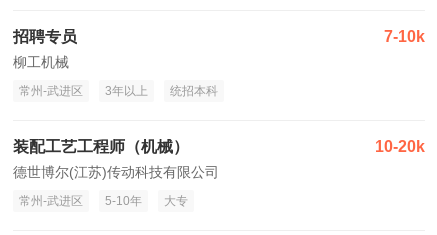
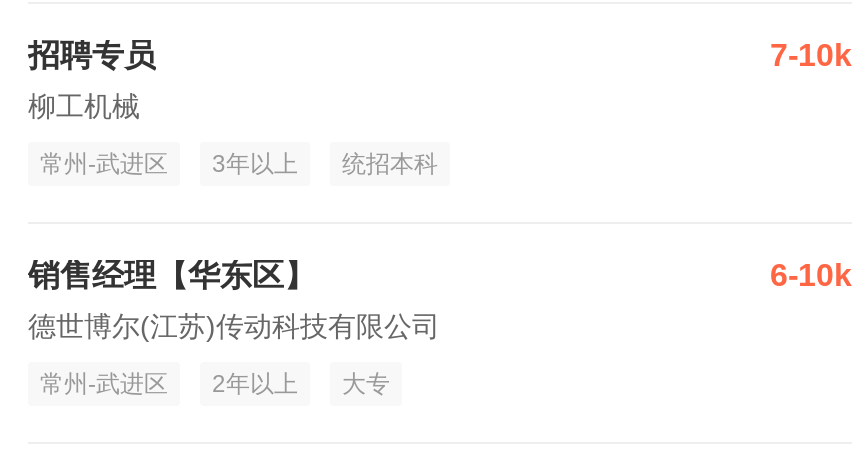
[13,138,425,155] 装配工艺工程师（机械） | 10-20k -> [28,258,852,292] 销售经理【华东区】 | 6-10k
[19,194,188,208] 常州-武进区 5-10年 大专 -> [40,370,390,398] 常州-武进区 2年以上 大专

